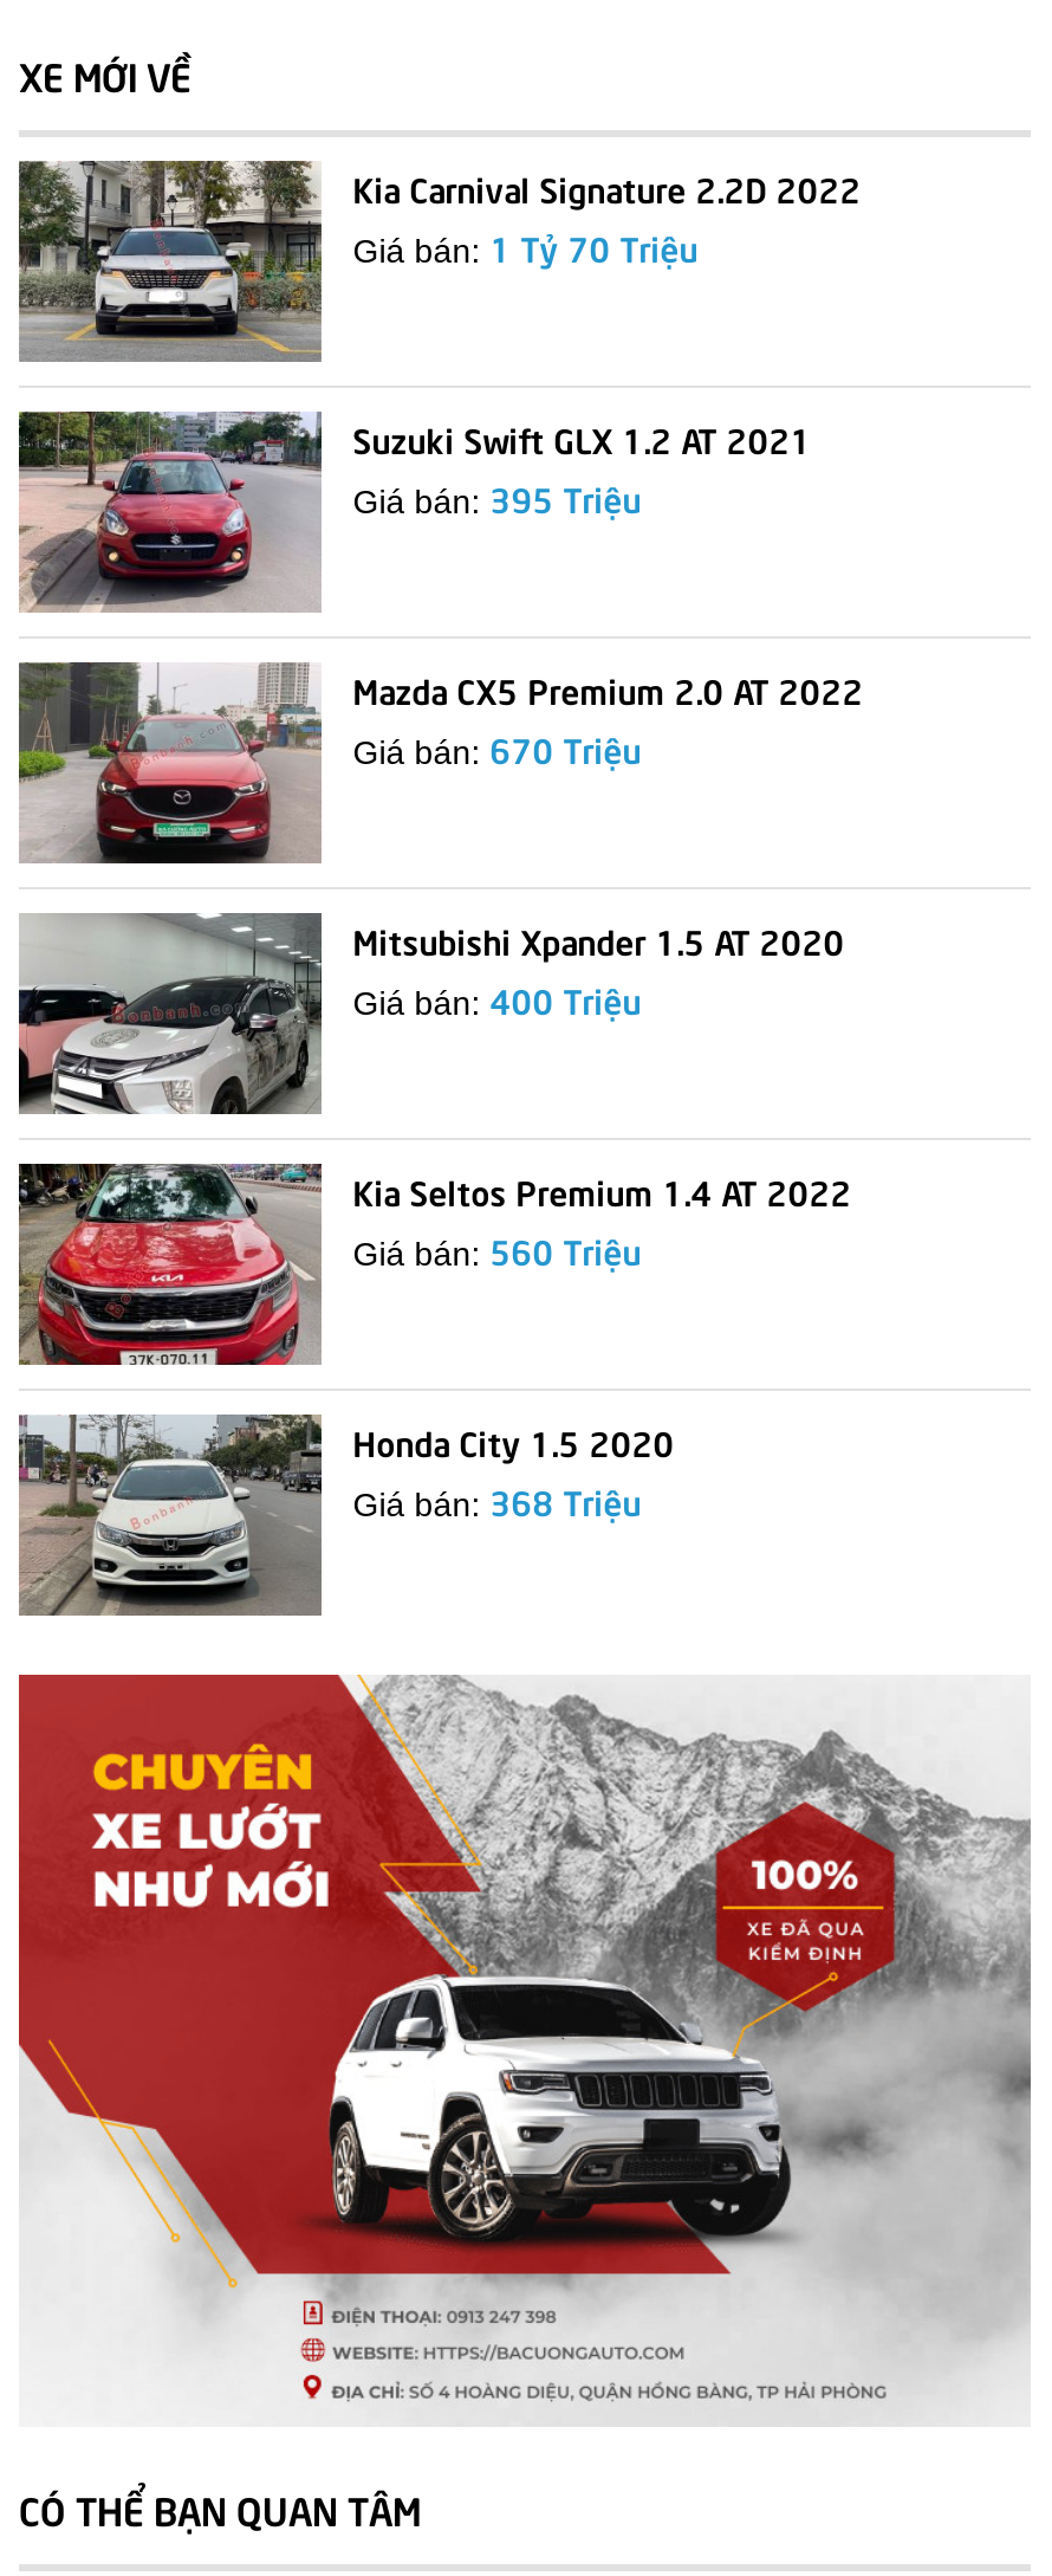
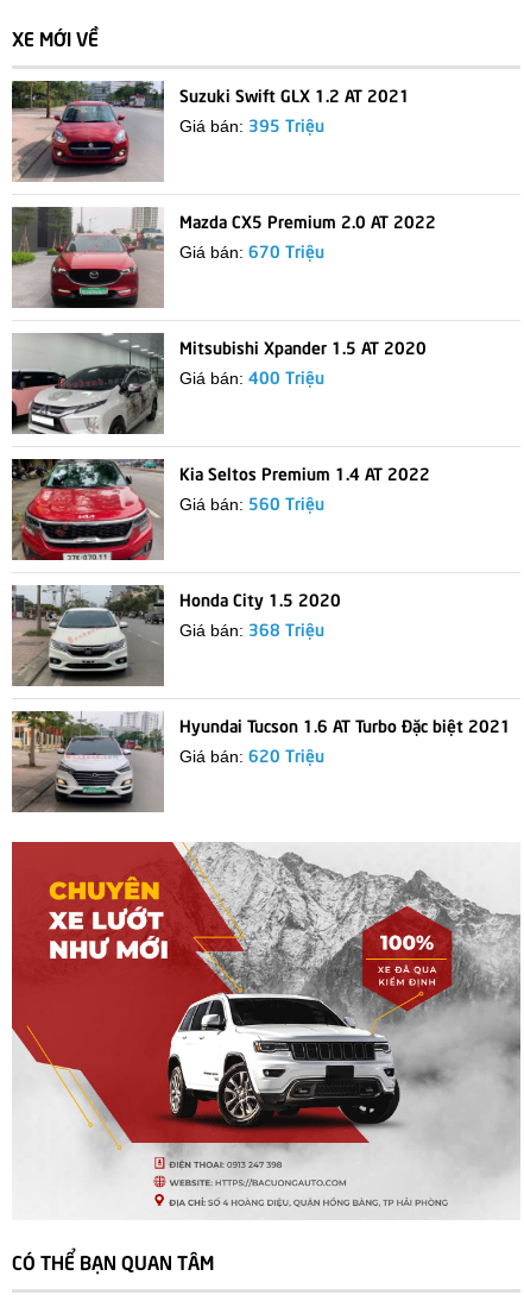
[17,158,861,362] [image] | Kia Carnival Signature 2.2D 2022 | Giá bán: 1 Tỷ 70 Triệu -> none
moved [14,407,863,1523] -> [10,78,436,639]: [image] | Suzuki Swift GLX 1.2 AT 2021 | Giá bán: 395 Triệu | ... | Honda City 1.5 2020 | Giá bán: 368 Triệu
none -> [12,710,511,811] [image] | Hyundai Tucson 1.6 AT Turbo Đặc biệt 2021 | Giá bán: 620 Triệu

